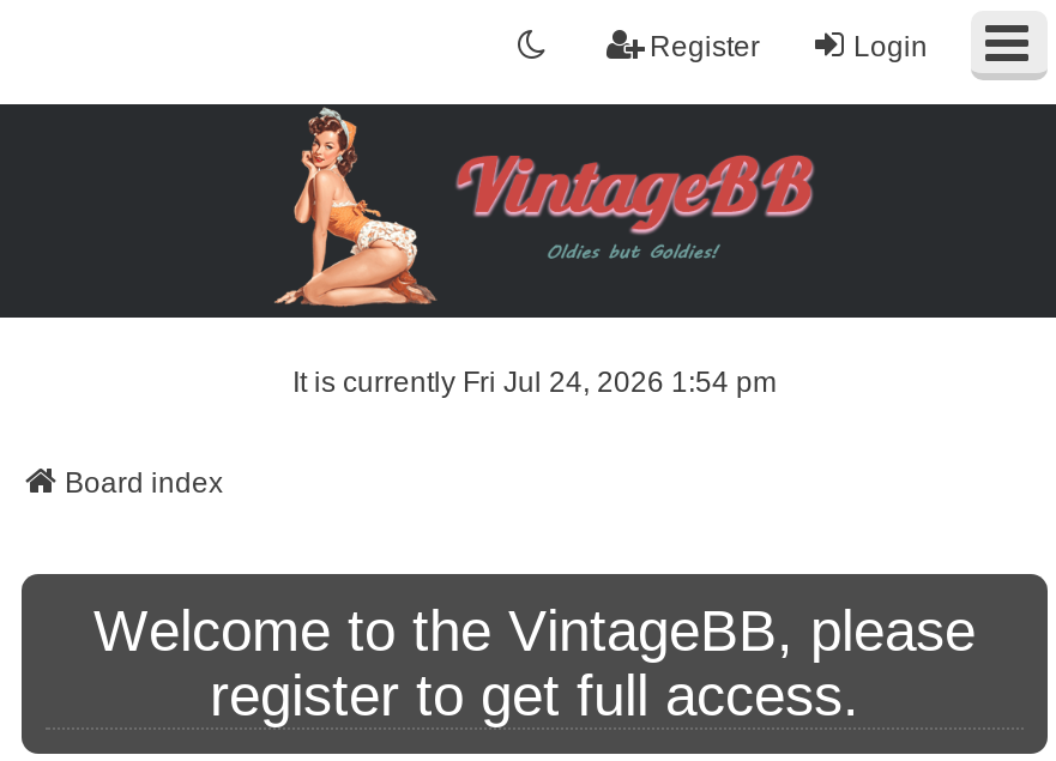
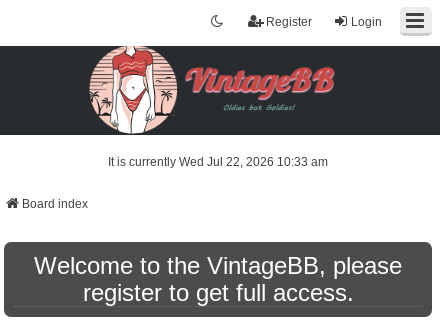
[225,102,777,399] [image] | It is currently Fri Jul 24, 2026 1:54 pm -> [88,45,328,169] [image] | It is currently Wed Jul 22, 2026 10:33 am

